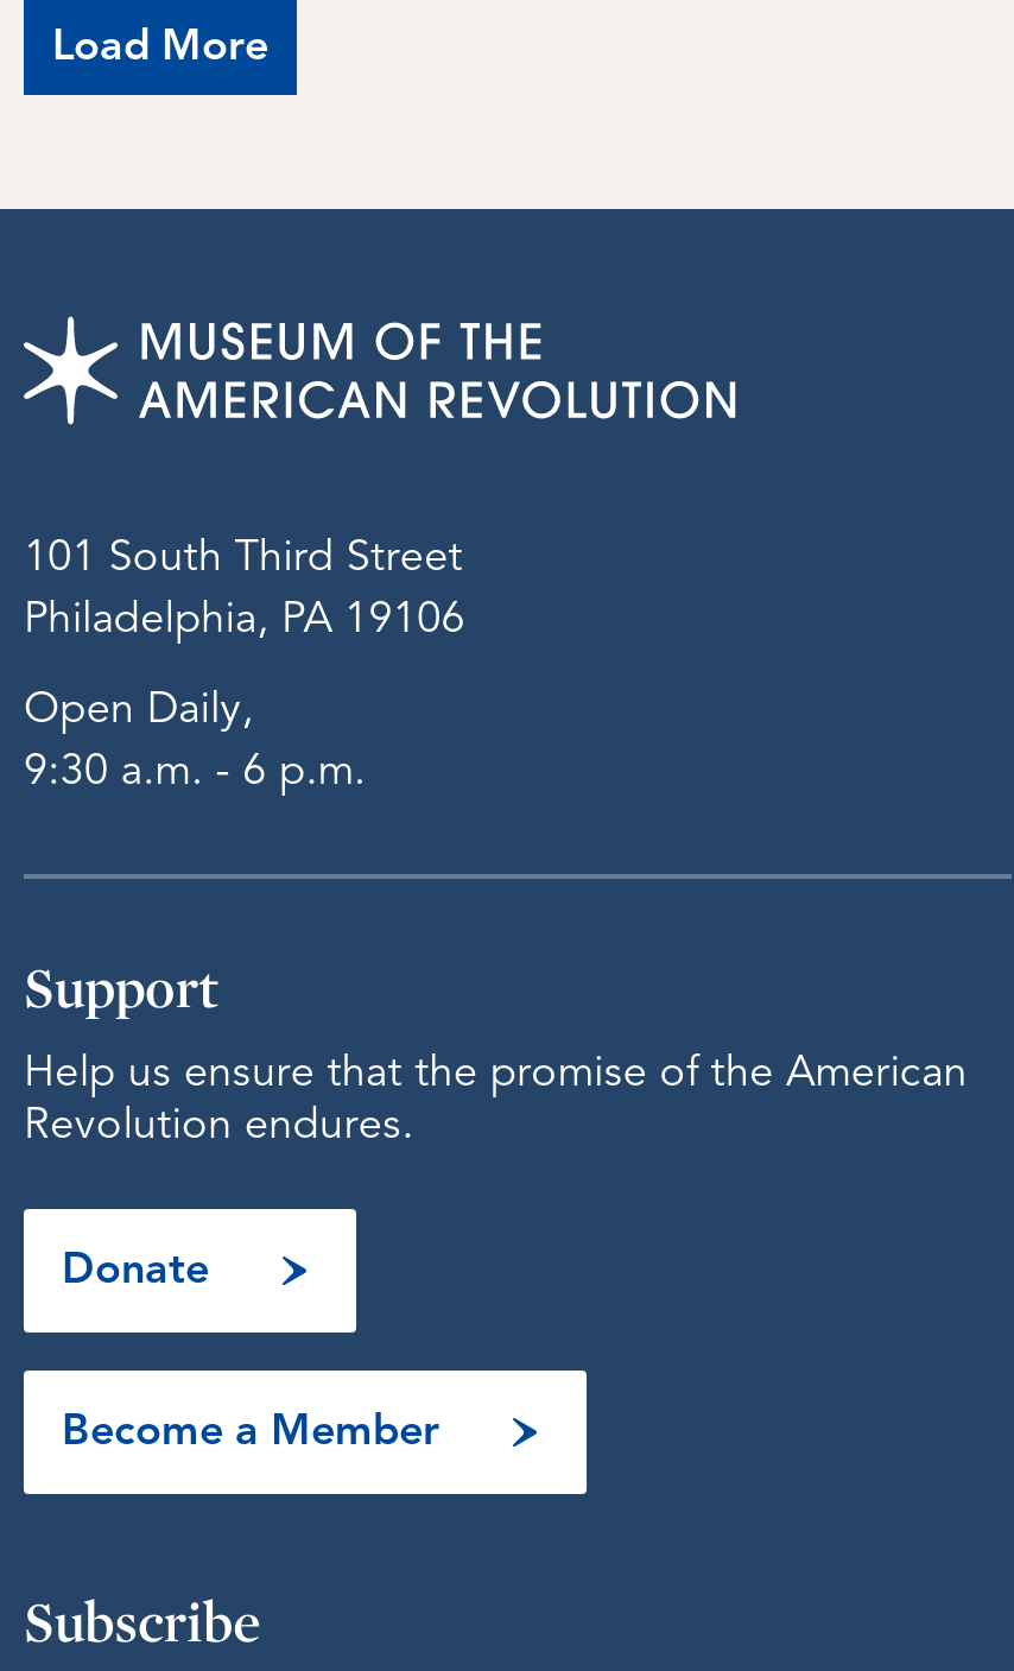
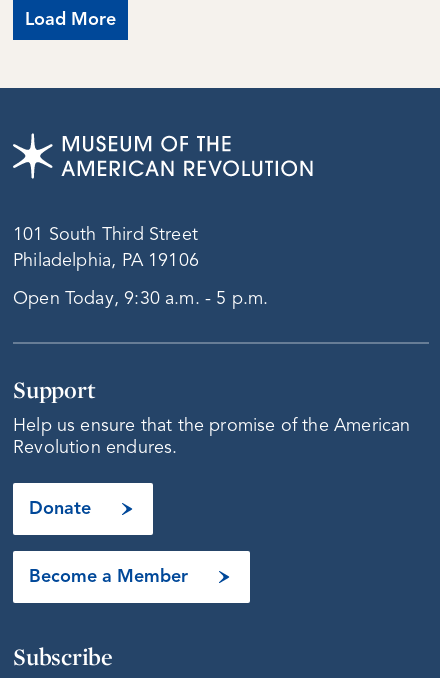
[24,689,366,793] Open Daily, | 9:30 a.m. - 6 p.m. -> [13,290,268,308] Open Today, 9:30 a.m. - 5 p.m.

